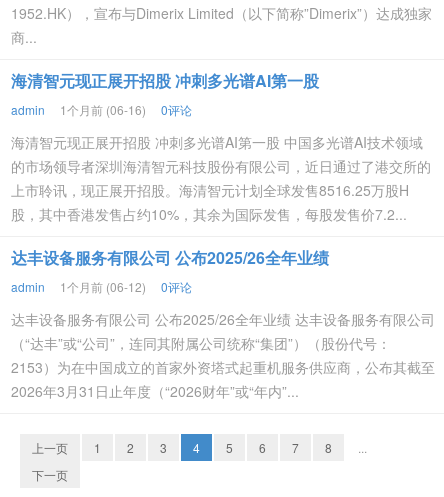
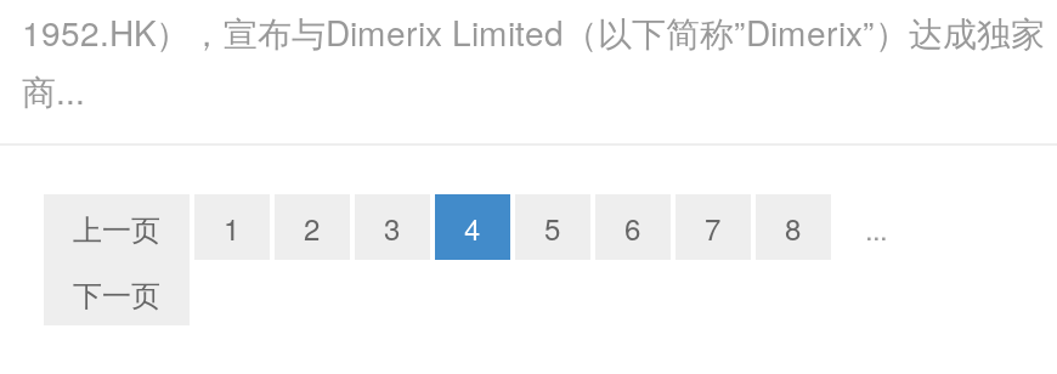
[11,69,435,401] 海清智元现正展开招股 冲刺多光谱AI第一股 | admin | 1个月前 (06-16) | 0评论 | 海清智元现正展开招股 冲刺多光谱AI第一股 中国多光谱AI技术领域 | 的市场领导者深圳海清智元科技股份有限公司，近日通过了港交所的 | 上市聆讯，现正展开招股。海清智元计划全球发售8516.25万股H | 股，其中香港发售占约10%，其余为国际发售，每股发售价7.2... | 达丰设备服务有限公司 公布2025/26全年业绩 | admin | 1个月前 (06-12) | 0评论 | 达丰设备服务有限公司 公布2025/26全年业绩 达丰设备服务有限公司 | （“达丰”或“公司”，连同其附属公司统称“集团”）（股份代号： | 2153）为在中国成立的首家外资塔式起重机服务供应商，公布其截至 | 2026年3月31日止年度（“2026财年”或“年内”... -> none

